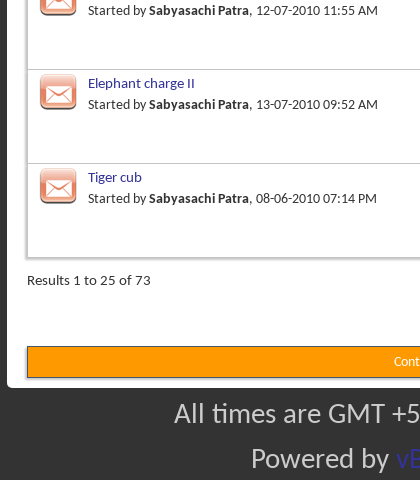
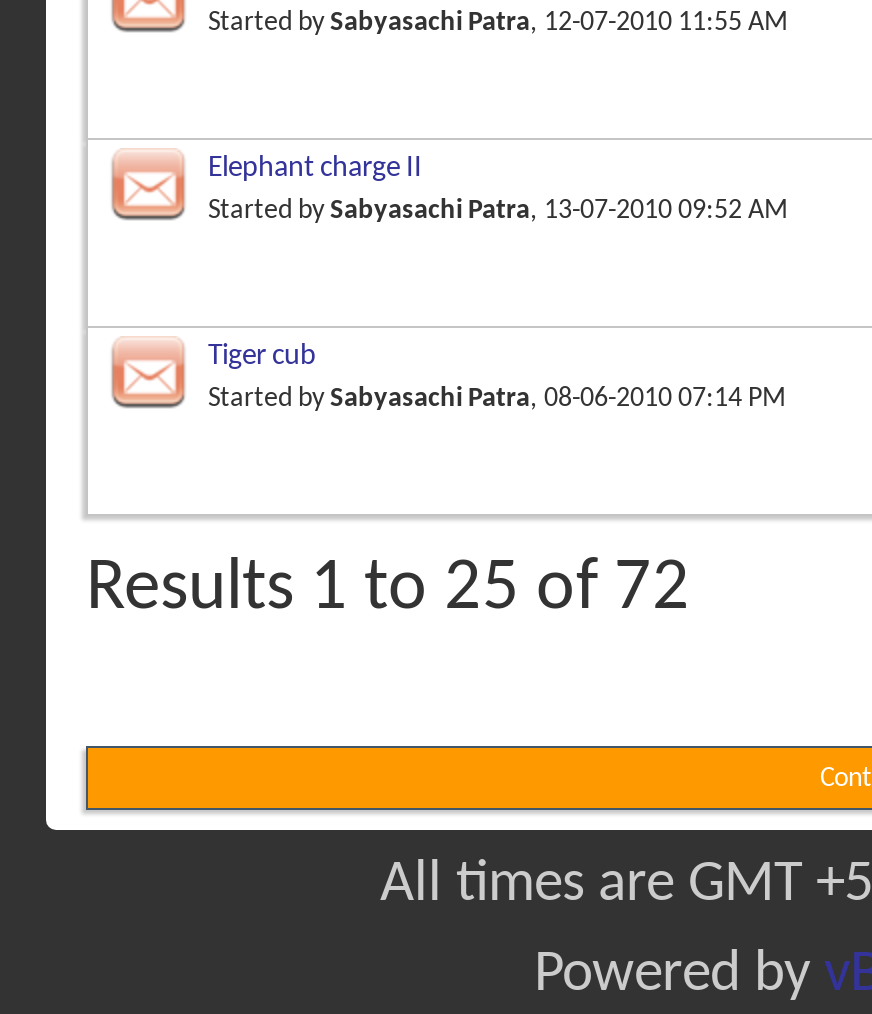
[27,274,151,289] Results 1 to 25 of 73 -> [86,554,690,626] Results 1 to 25 of 72

